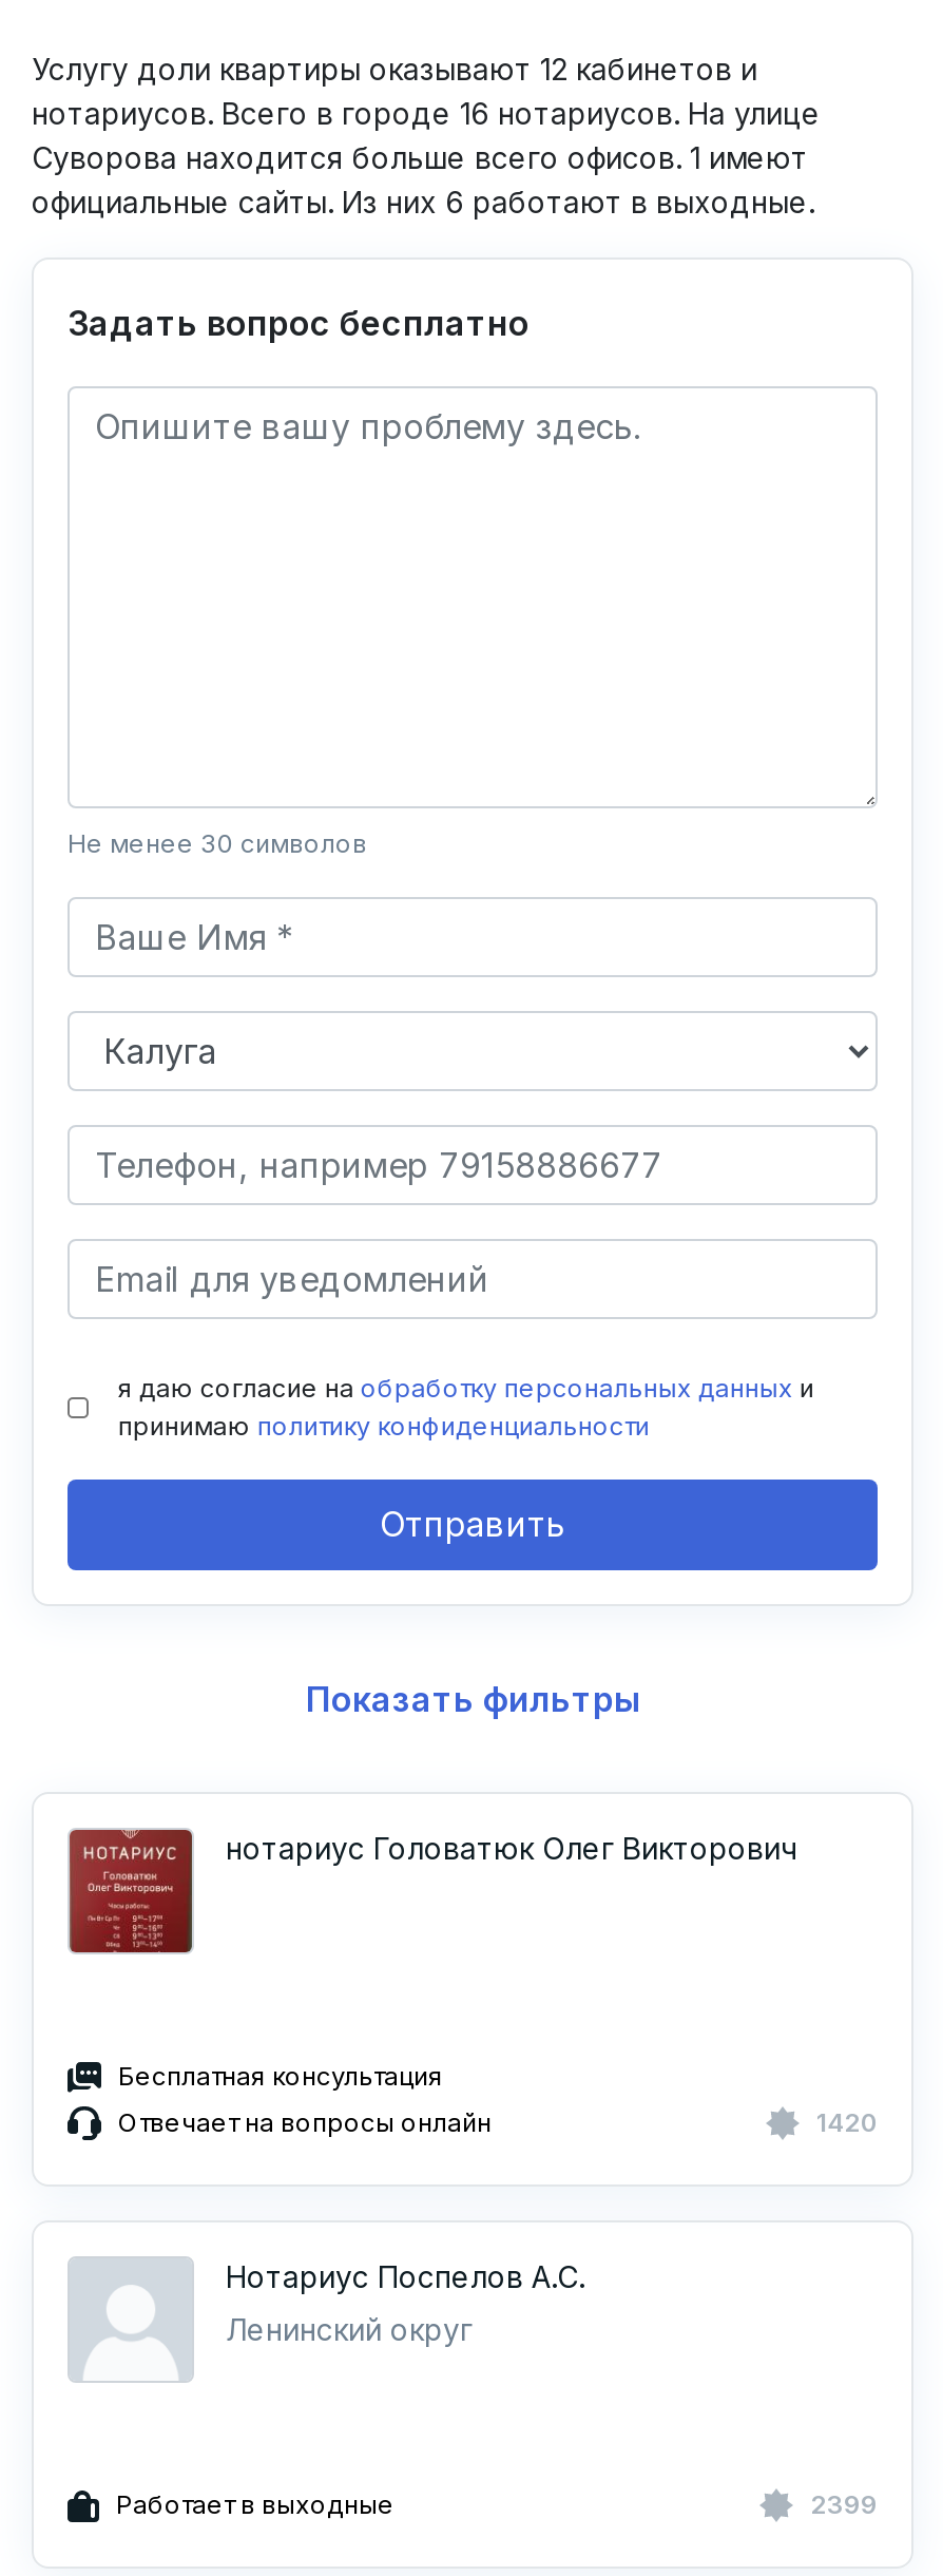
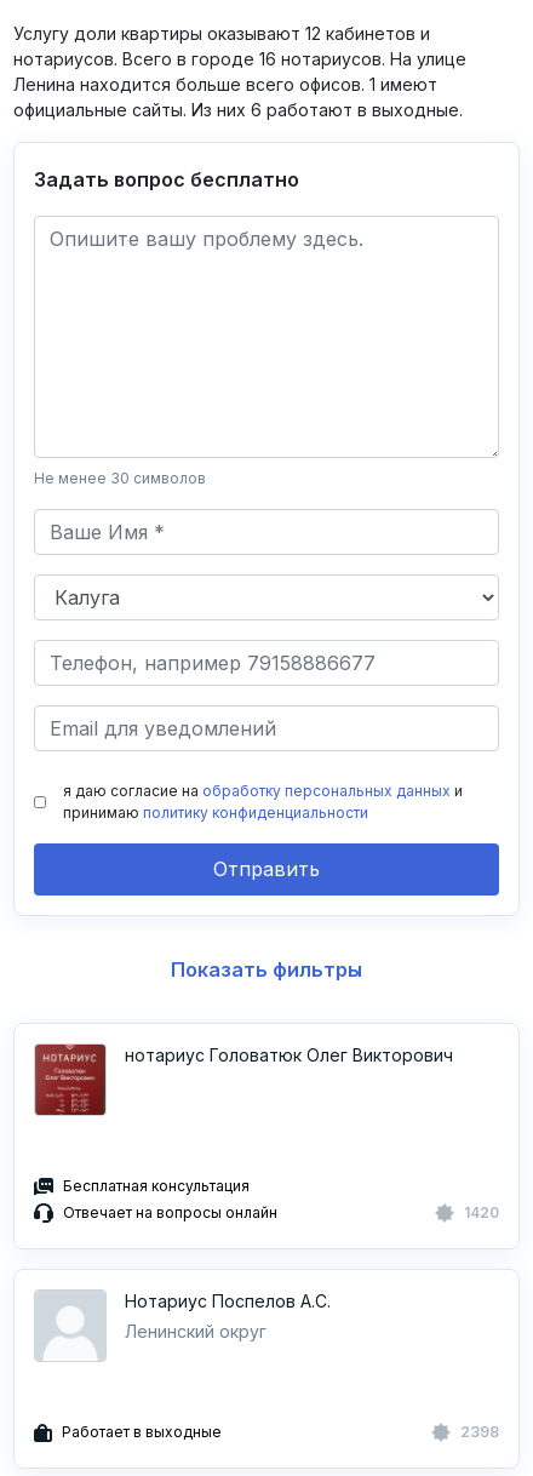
[32,138,808,174] Суворова находится больше всего офисов. 1 имеют -> [13,73,437,94] Ленина находится больше всего офисов. 1 имеют
[810,2487,878,2519] 2399 -> [460,1422,499,1440] 2398

